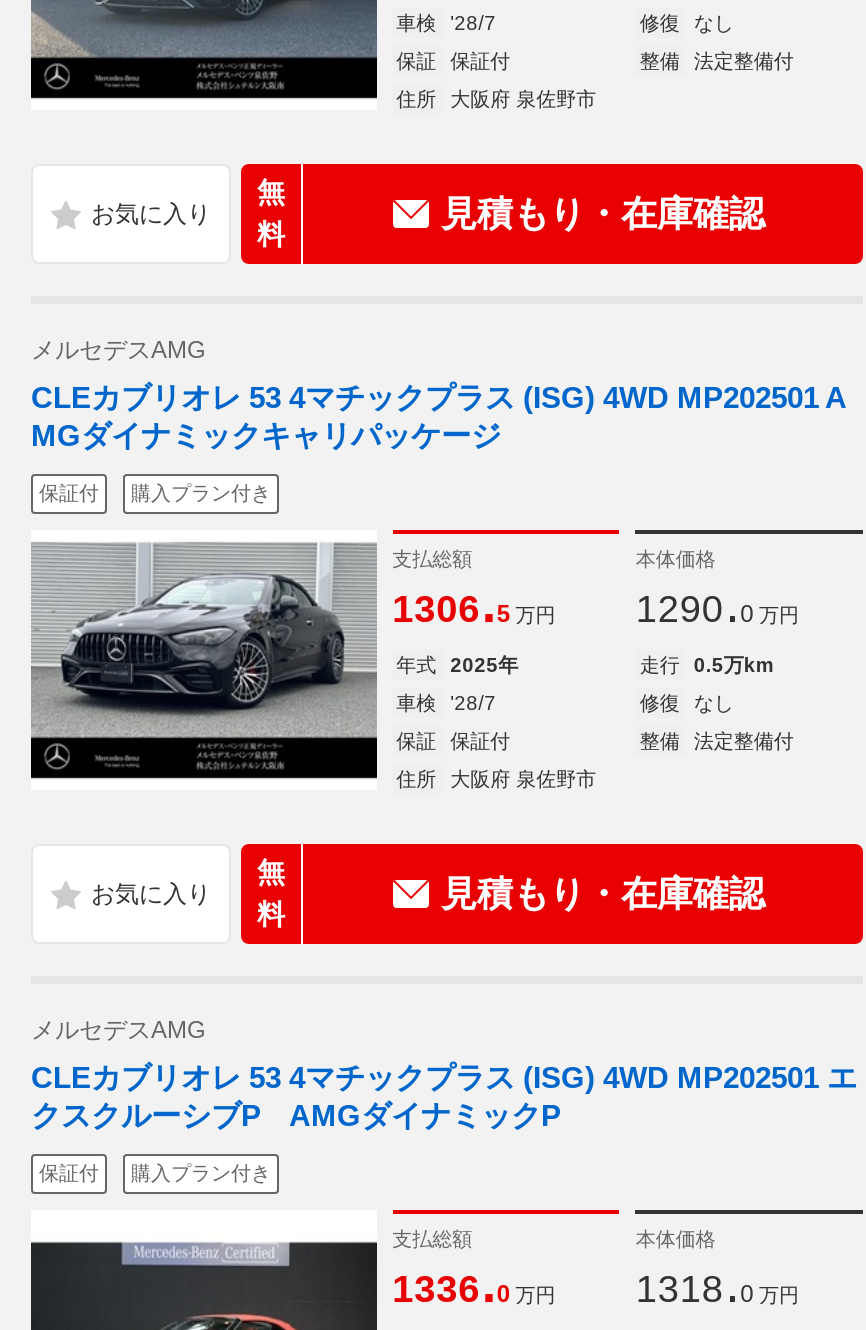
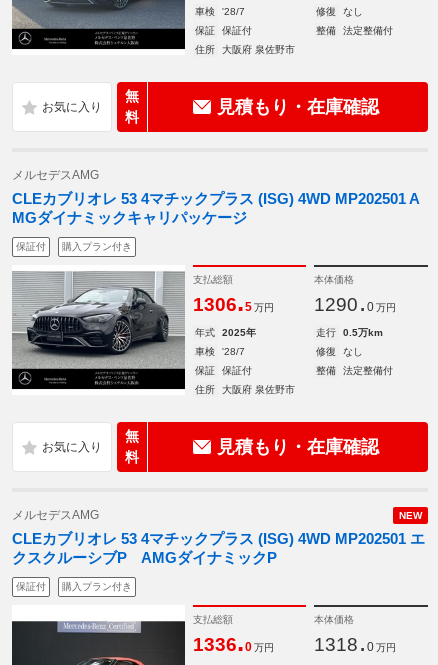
none -> [399,510,422,521] NEW

